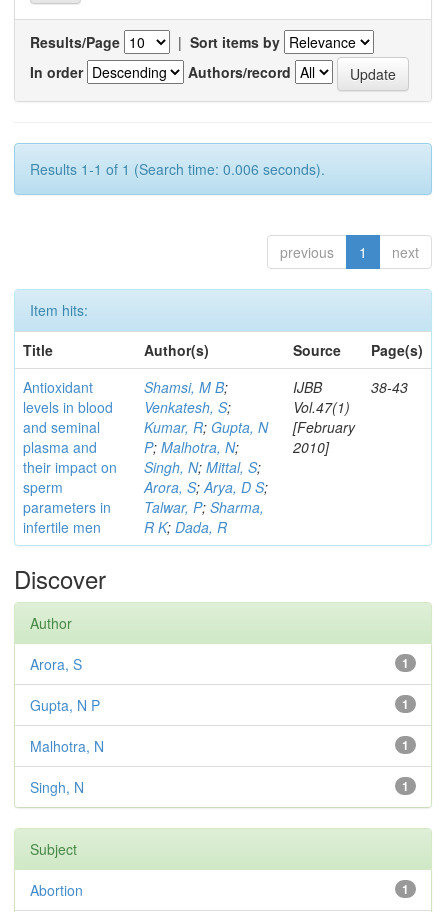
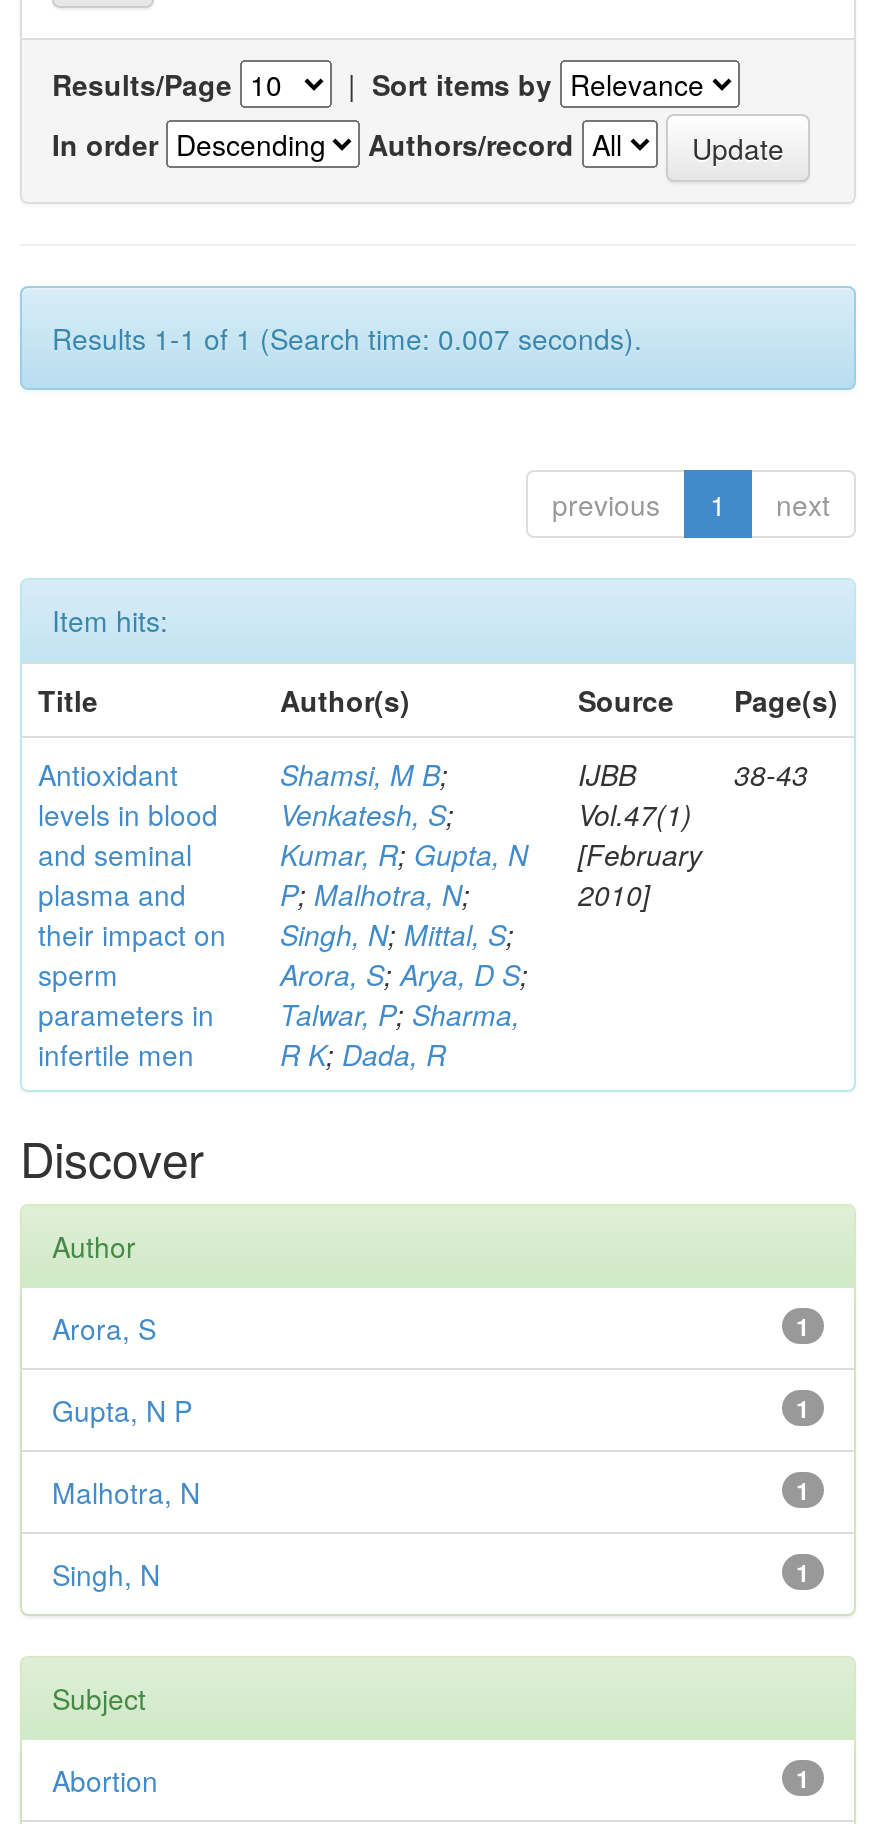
[30,159,325,179] Results 1-1 of 1 (Search time: 0.006 seconds). -> [52,318,642,358] Results 1-1 of 1 (Search time: 0.007 seconds).

